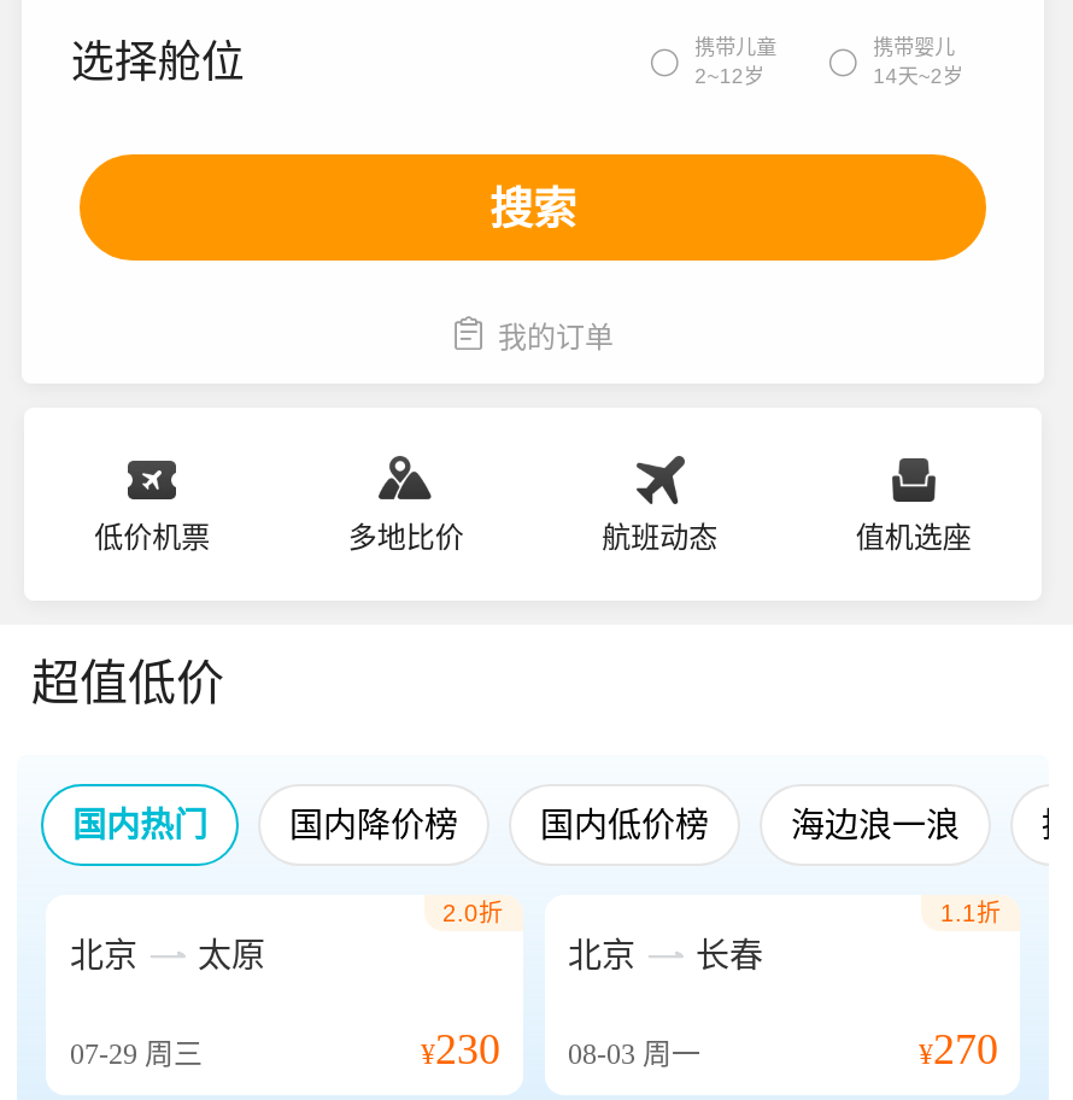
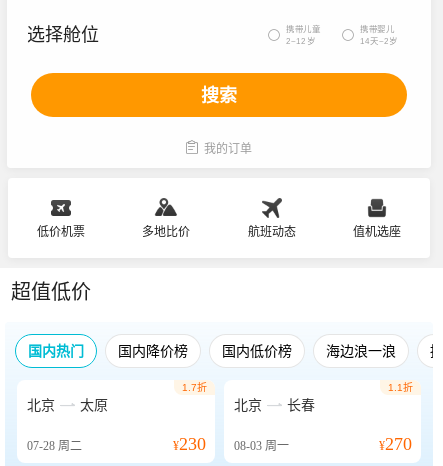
[442,900,503,926] 2.0折 -> [181,382,206,393] 1.7折
[70,1037,203,1071] 07-29周三 -> [27,439,82,453] 07-28周二

